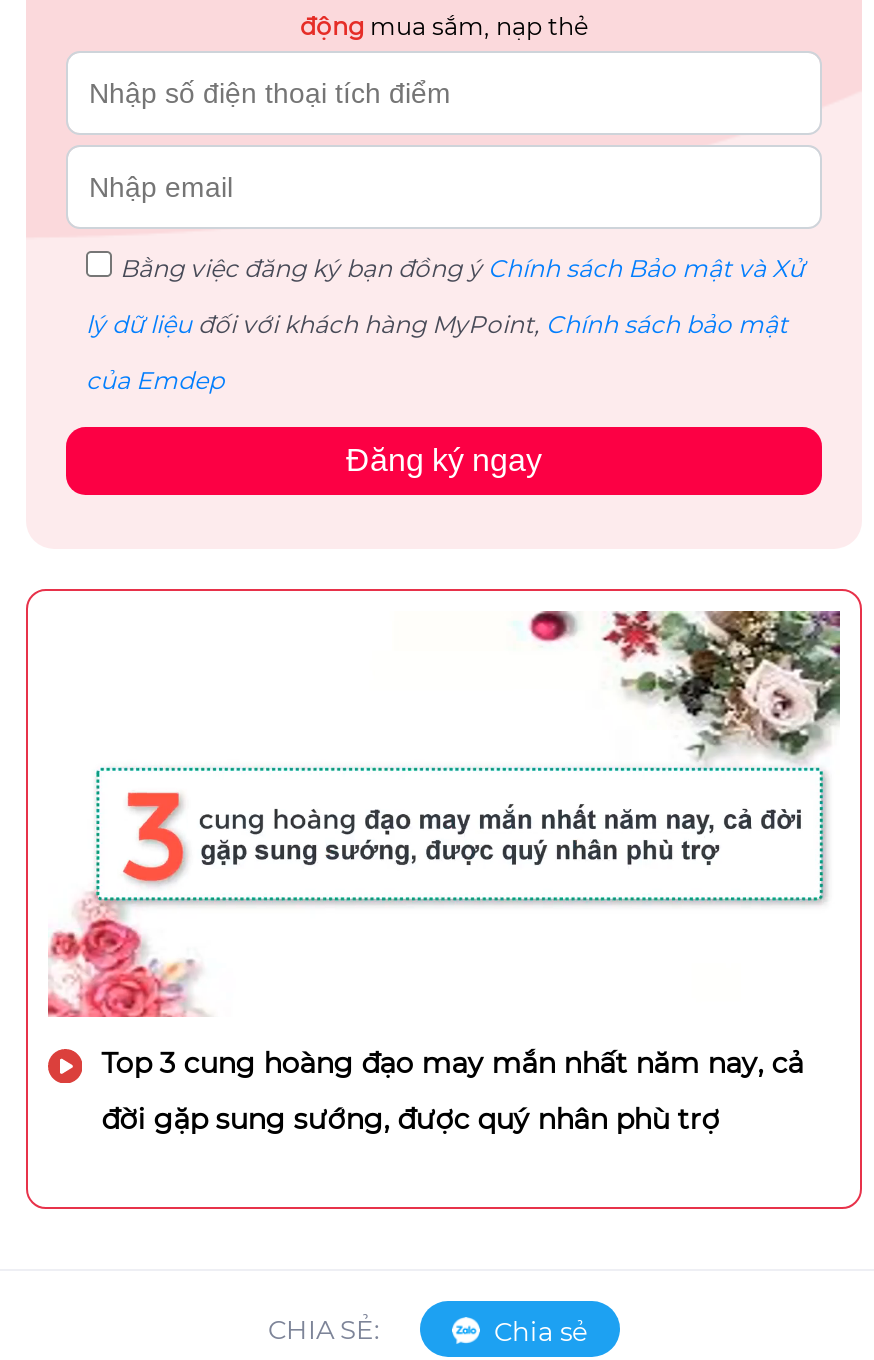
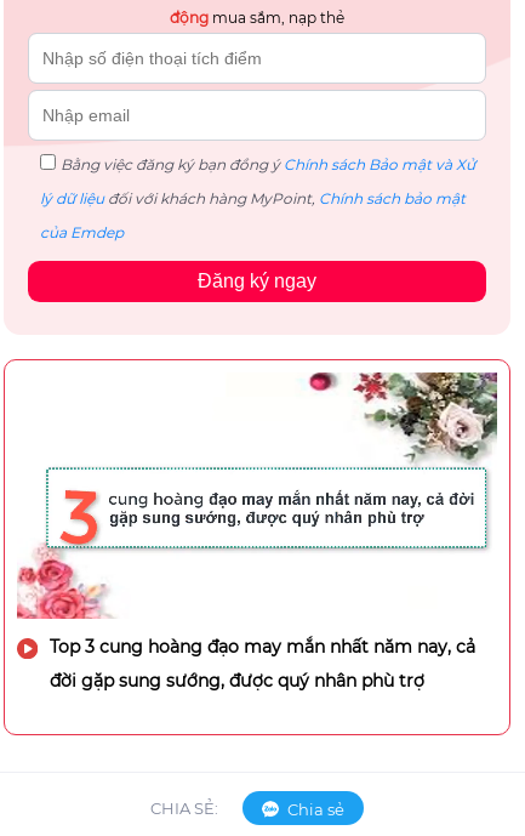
[120,791,186,899] [image] -> [59,483,99,546] [image]

